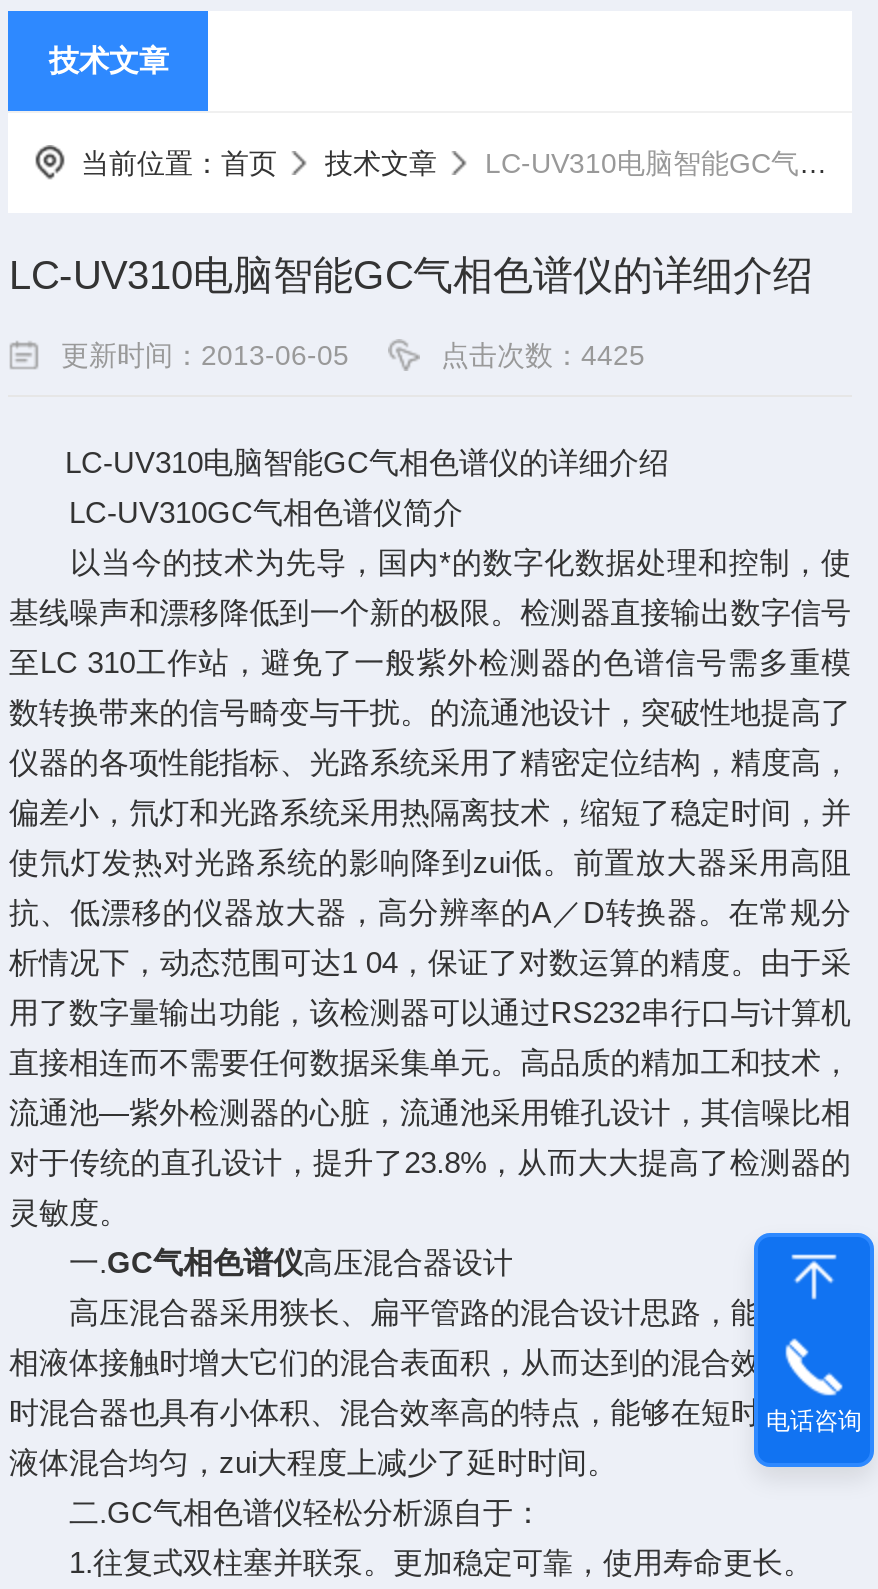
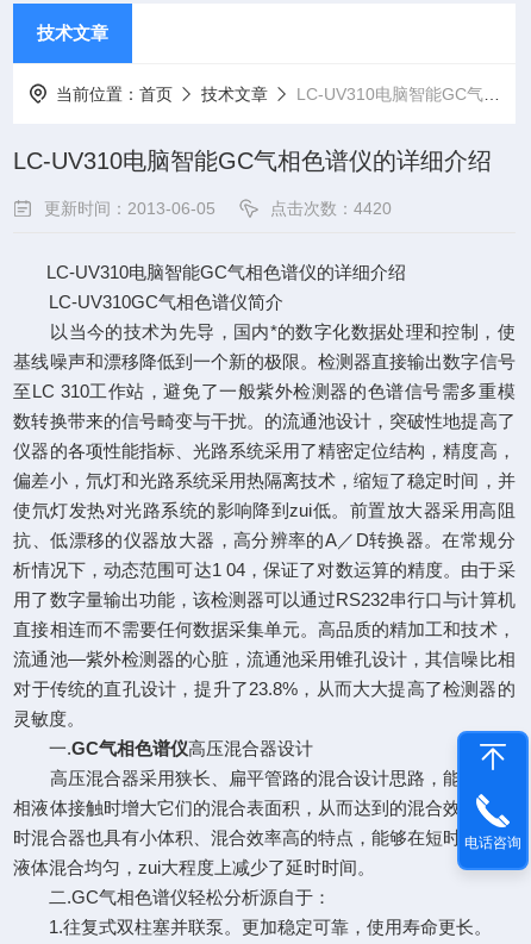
[441,339,645,371] 点击次数：4425 -> [271,199,392,218] 点击次数：4420

